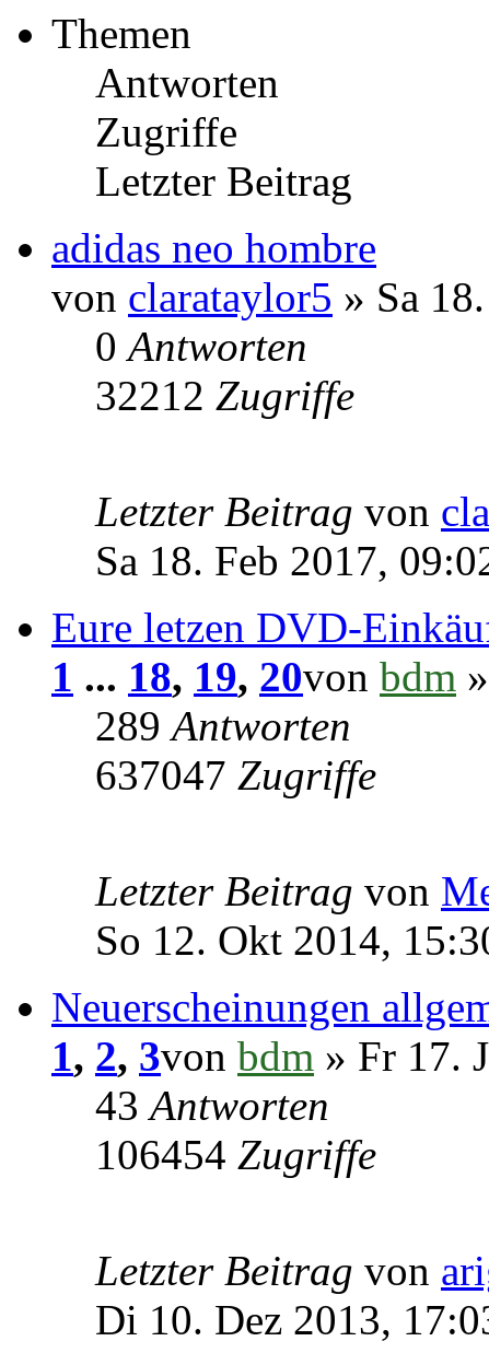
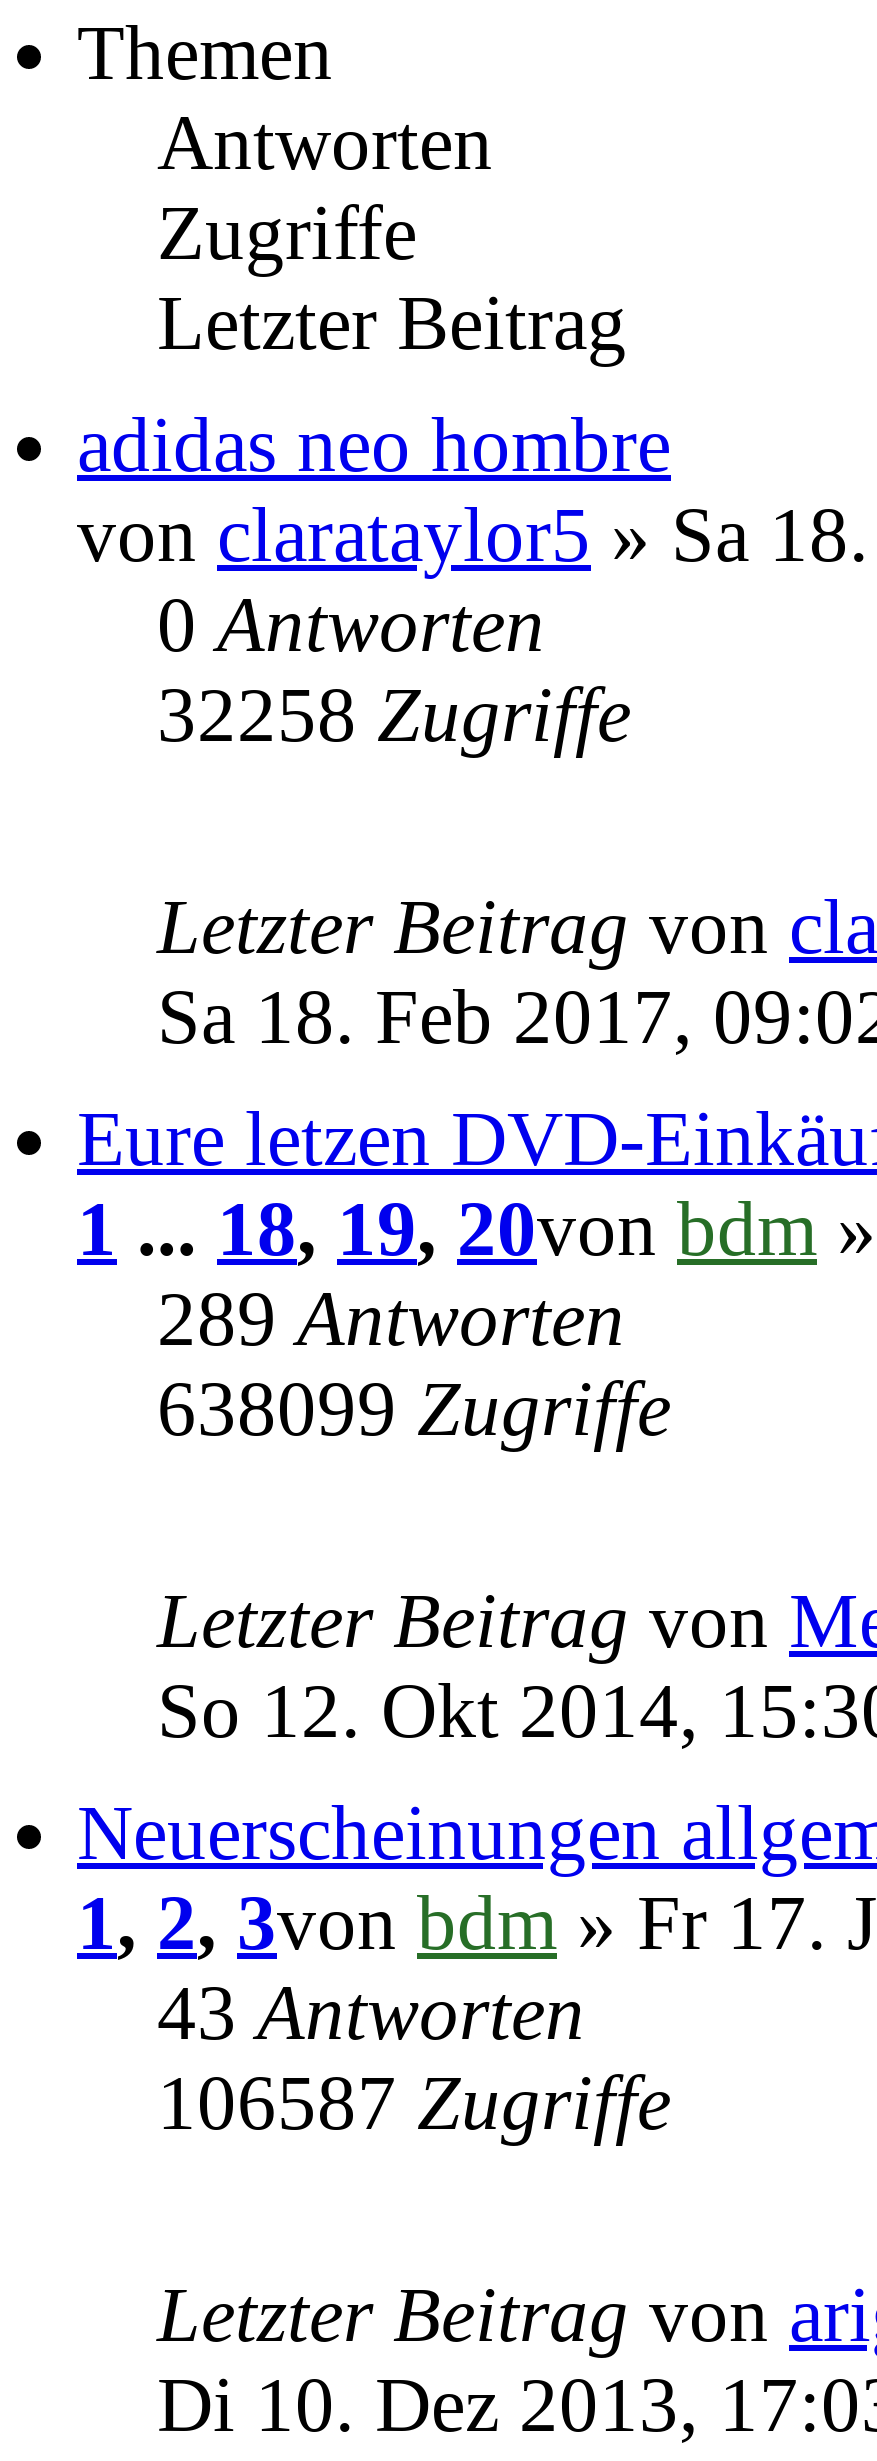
[95,372,354,419] 32212 Zugriffe -> [157,671,631,757] 32258 Zugriffe
[95,751,376,798] 637047 Zugriffe -> [157,1365,671,1451] 638099 Zugriffe
[95,1131,376,1178] 106454 Zugriffe -> [157,2059,671,2145] 106587 Zugriffe

